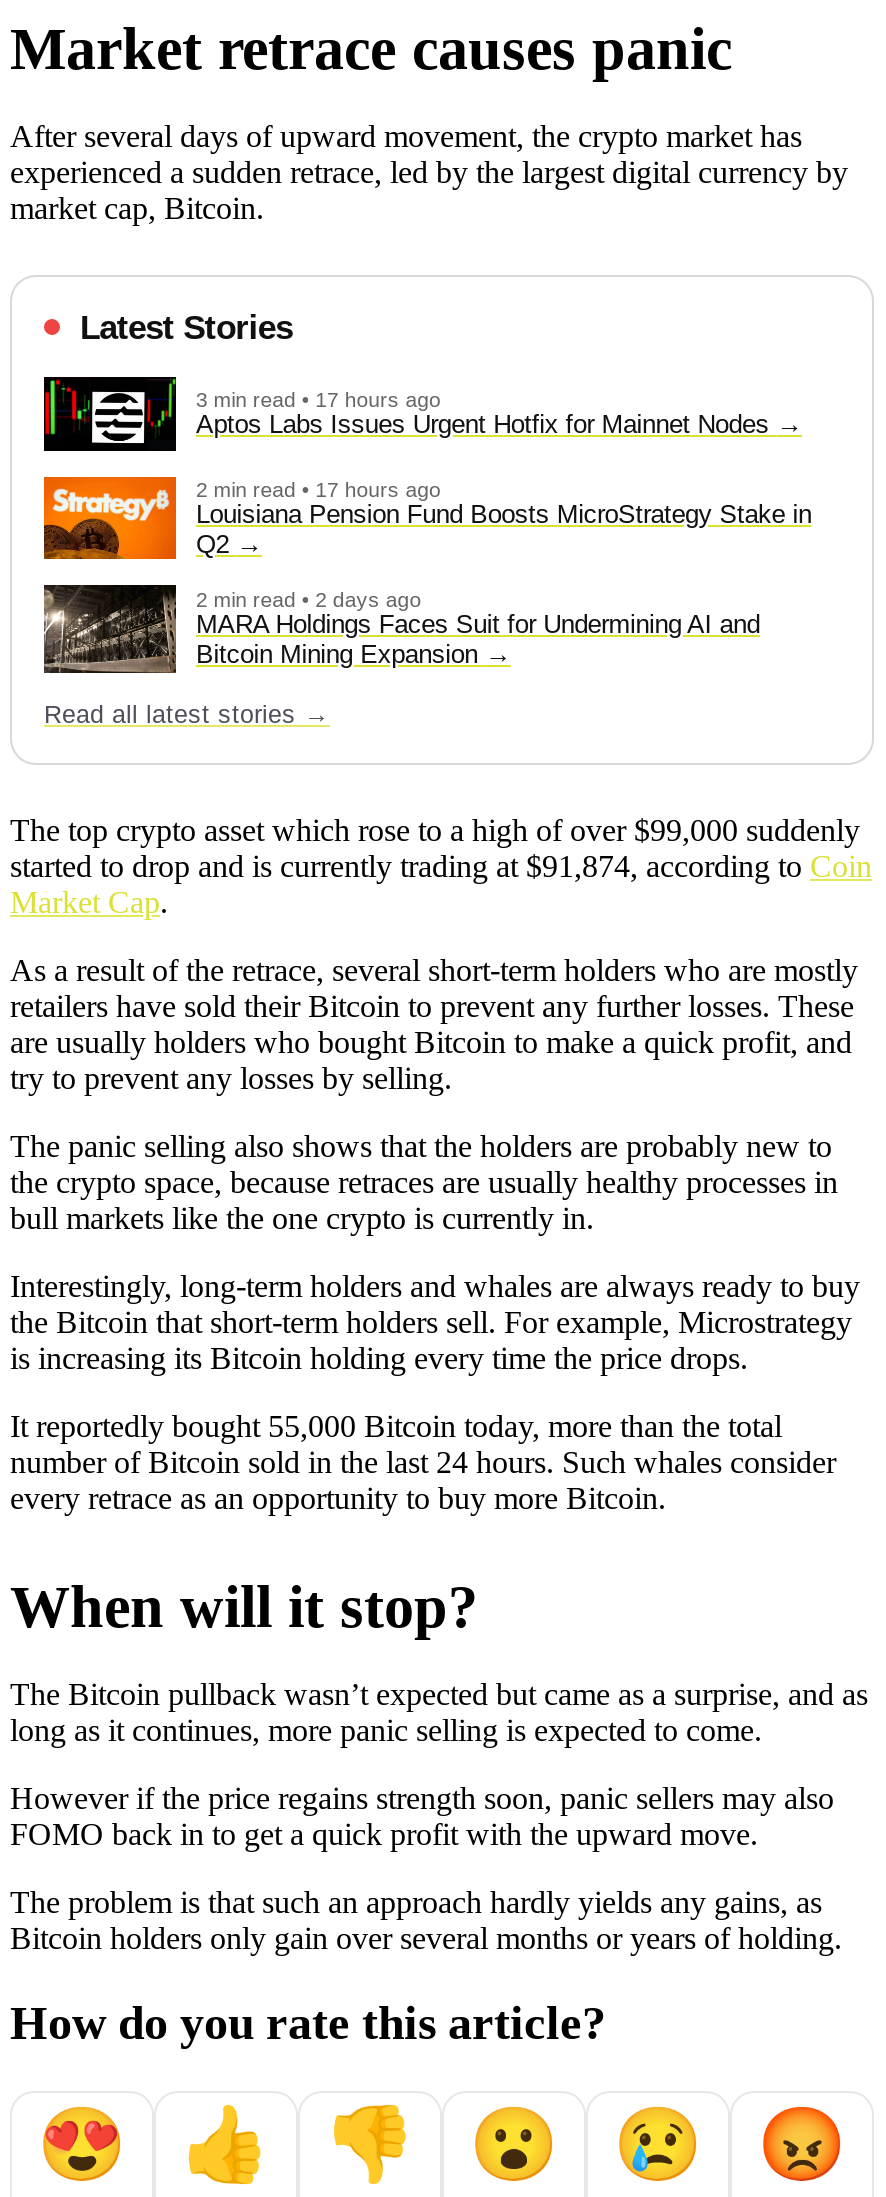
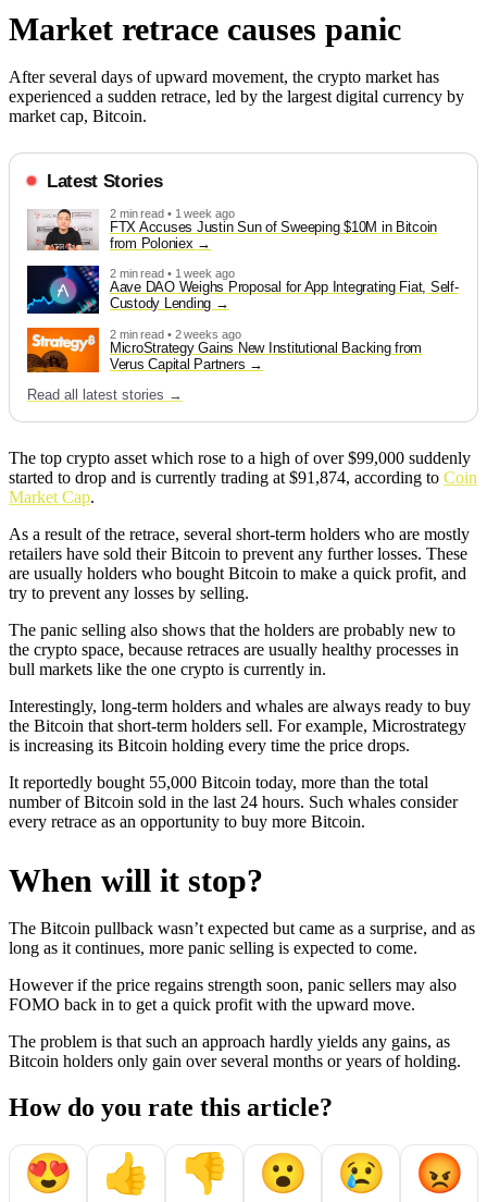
[42,375,776,453] [image] | 3 min read • 17 hours ago | Aptos Labs Issues Urgent Hotfix for Mainnet Nodes -> [27,207,437,252] [image] | 2 min read • 1 week ago | FTX Accuses Justin Sun of Sweeping $10M in Bitcoin | from Poloniex
[42,475,811,565] [image] | 2 min read • 17 hours ago | Louisiana Pension Fund Boosts MicroStrategy Stake in | Q2 -> [26,265,458,315] [image] | 2 min read • 1 week ago | Aave DAO Weighs Proposal for App Integrating Fiat, Self- | Custody Lending
[42,583,760,675] [image] | 2 min read • 2 days ago | MARA Holdings Faces Suit for Undermining AI and | Bitcoin Mining Expansion -> [26,324,422,373] [image] | 2 min read • 2 weeks ago | MicroStrategy Gains New Institutional Backing from | Verus Capital Partners

